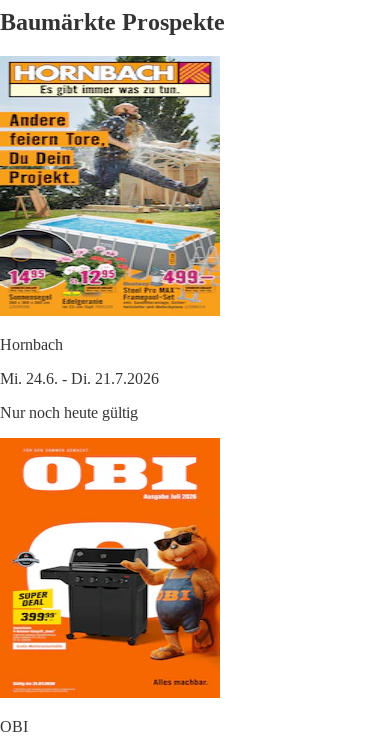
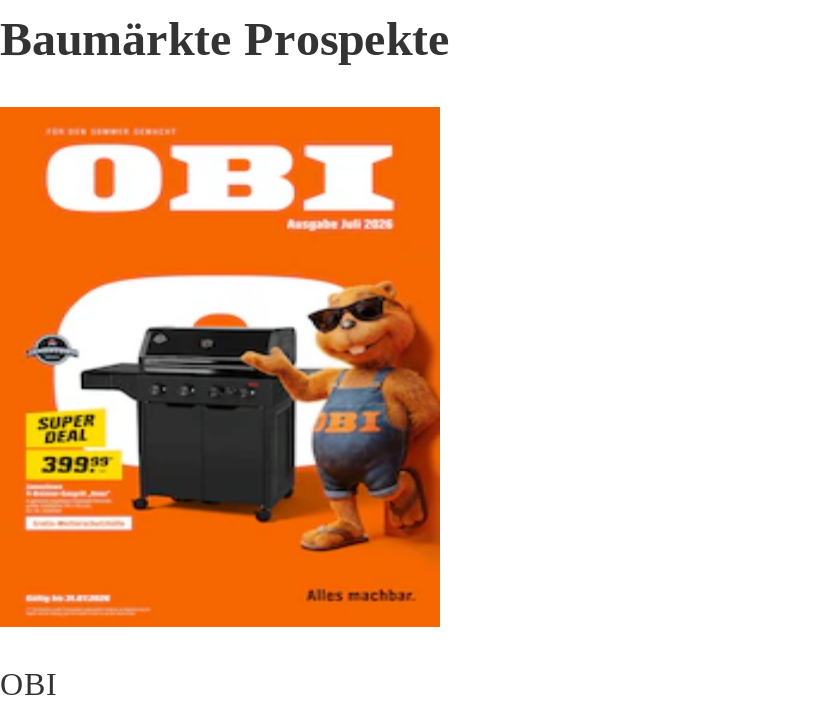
[0,55,221,421] [image] | Hornbach | Mi. 24.6. - Di. 21.7.2026 | Nur noch heute gültig -> none

